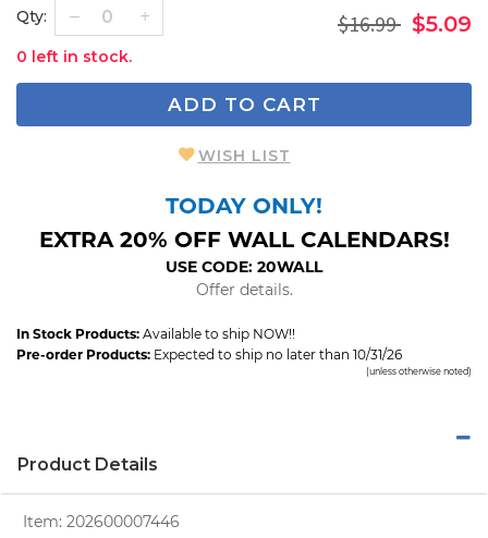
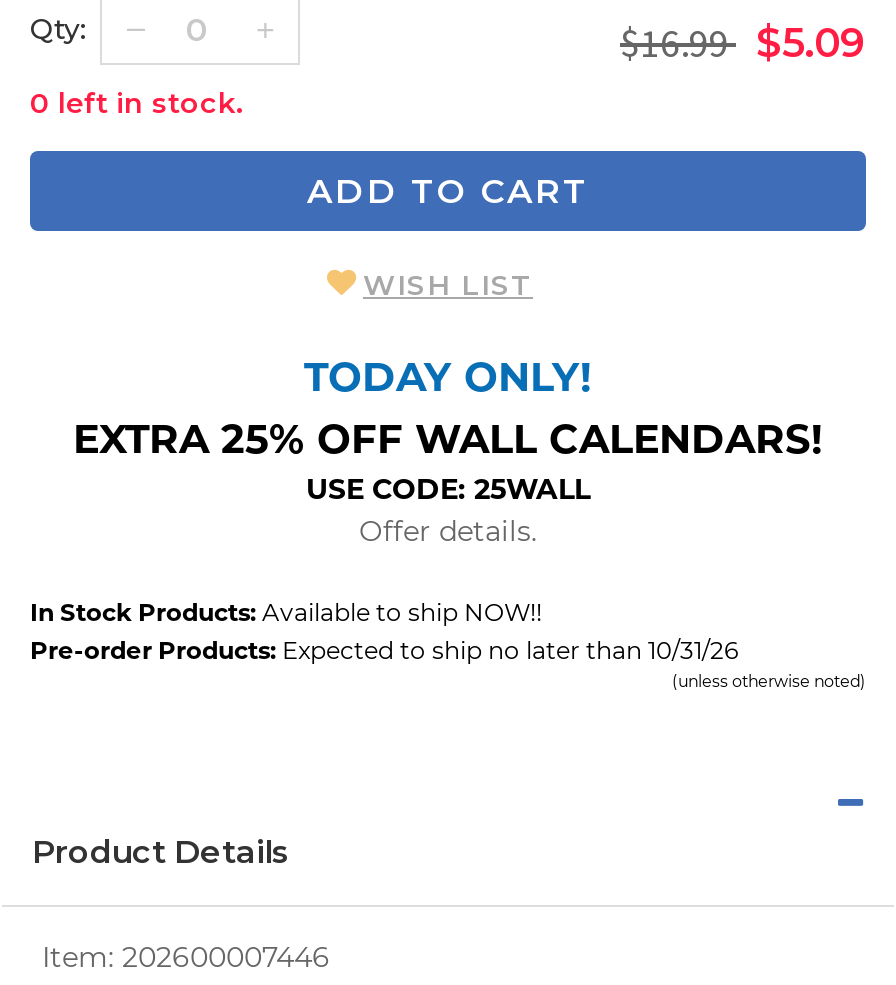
[39,223,449,252] EXTRA 20% OFF WALL CALENDARS! -> [73,408,823,462] EXTRA 25% OFF WALL CALENDARS!
[166,255,322,276] USE CODE: 20WALL -> [306,468,590,506] USE CODE: 25WALL

